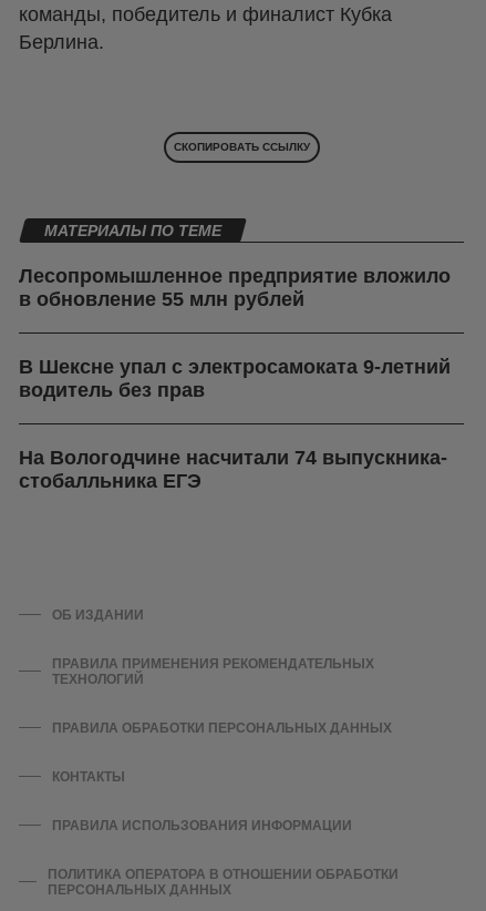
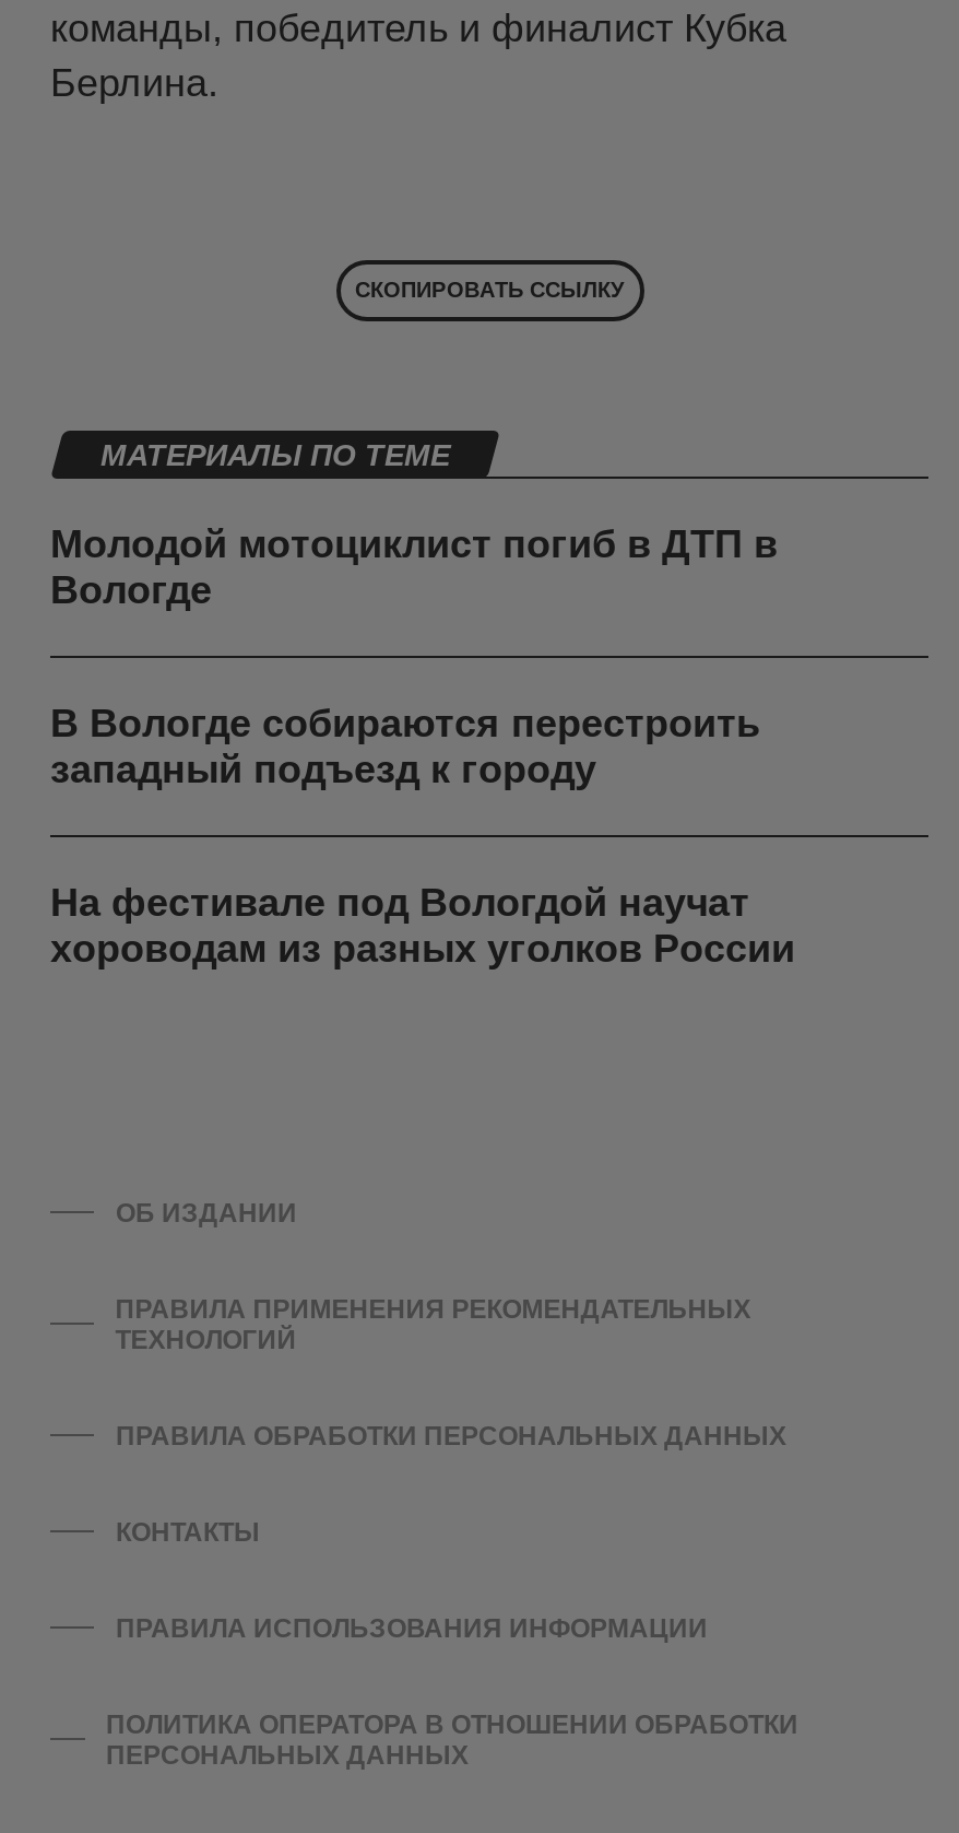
[19,265,451,310] Лесопромышленное предприятие вложило | в обновление 55 млн рублей -> [50,522,778,612] Молодой мотоциклист погиб в ДТП в | Вологде
[19,356,451,401] В Шексне упал с электросамоката 9-летний | водитель без прав -> [50,702,760,791] В Вологде собираются перестроить | западный подъезд к городу
[19,447,447,492] На Вологодчине насчитали 74 выпускника- | стобалльника ЕГЭ -> [50,881,795,970] На фестивале под Вологдой научат | хороводам из разных уголков России

